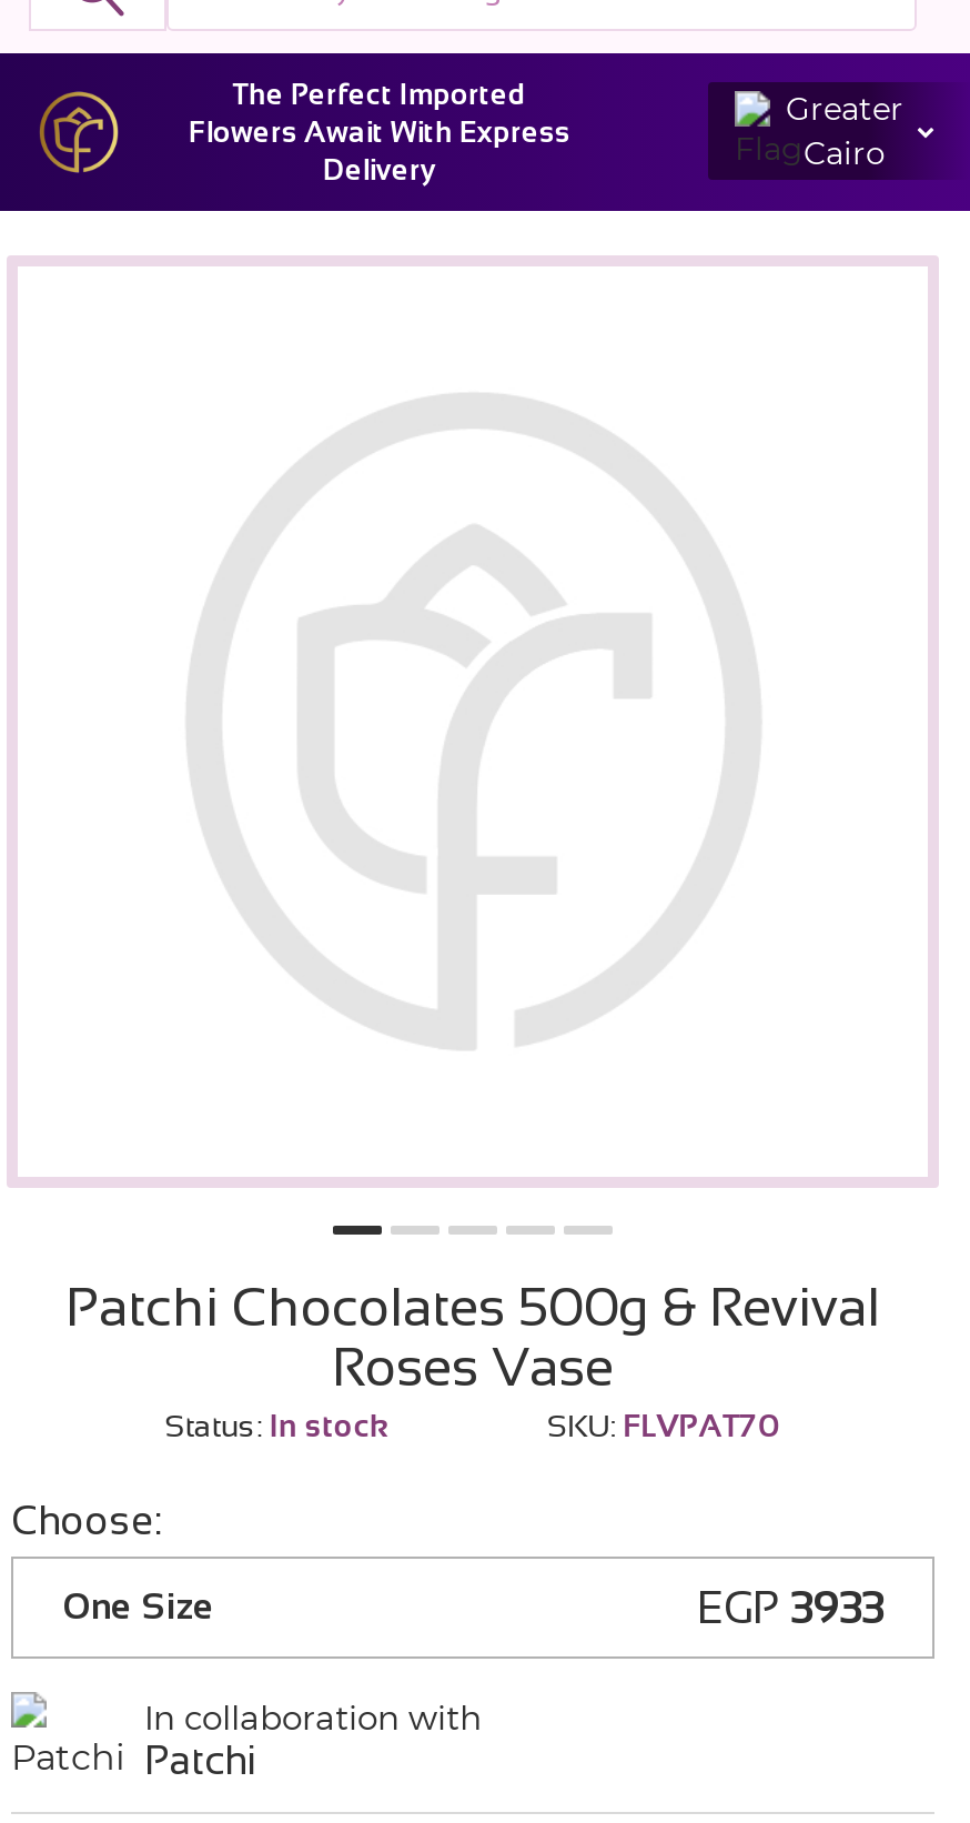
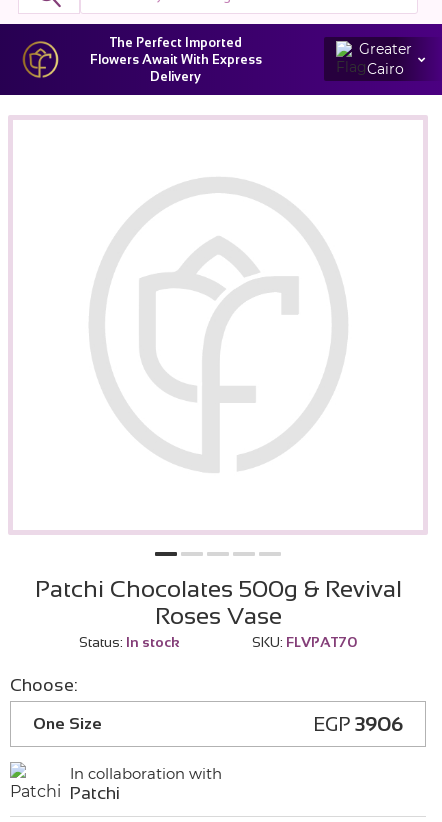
[697,1583,883,1631] EGP 3933 -> [313,713,403,735] EGP 3906

